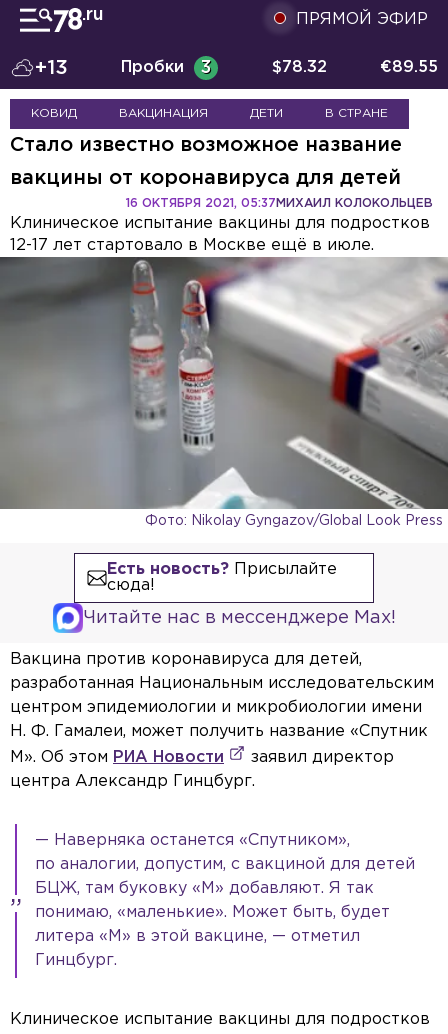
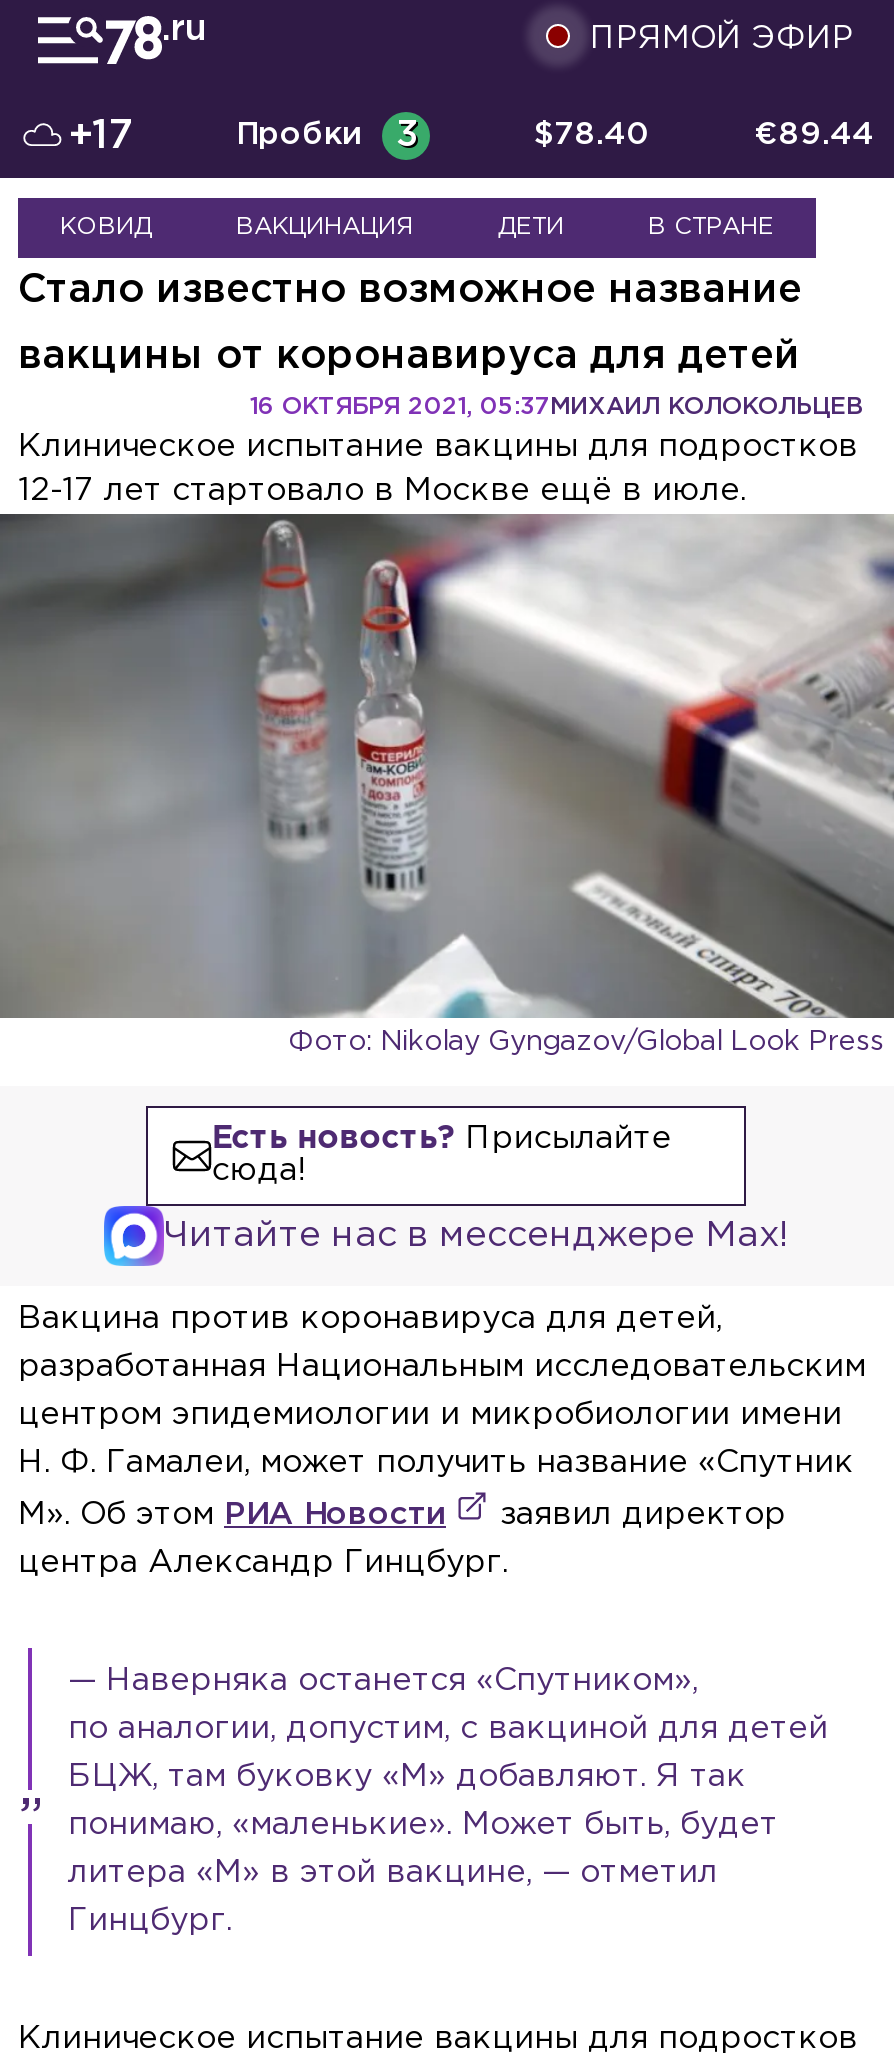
[35,59,68,77] +13 -> [68,118,132,154] +17
[272,60,327,75] $78.32 -> [534,120,650,150] $78.40
[380,60,438,75] €89.55 -> [754,120,874,150] €89.44

